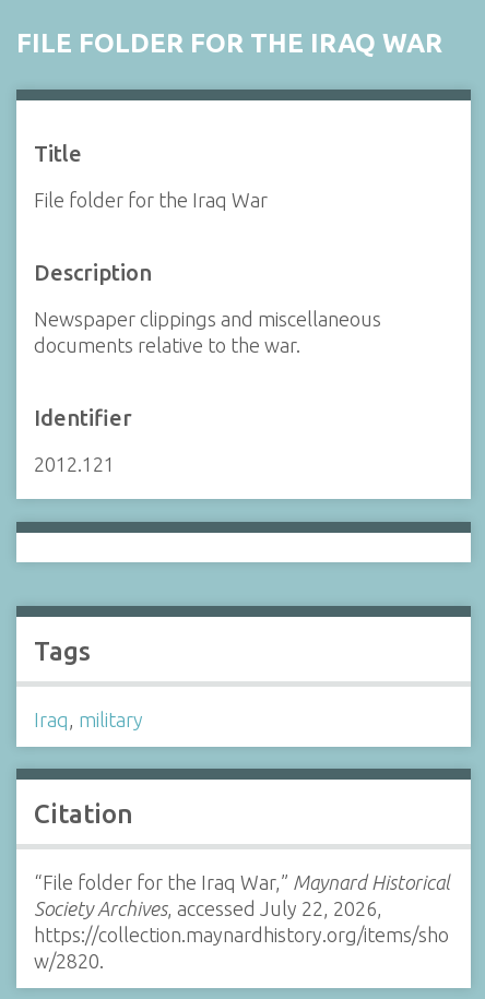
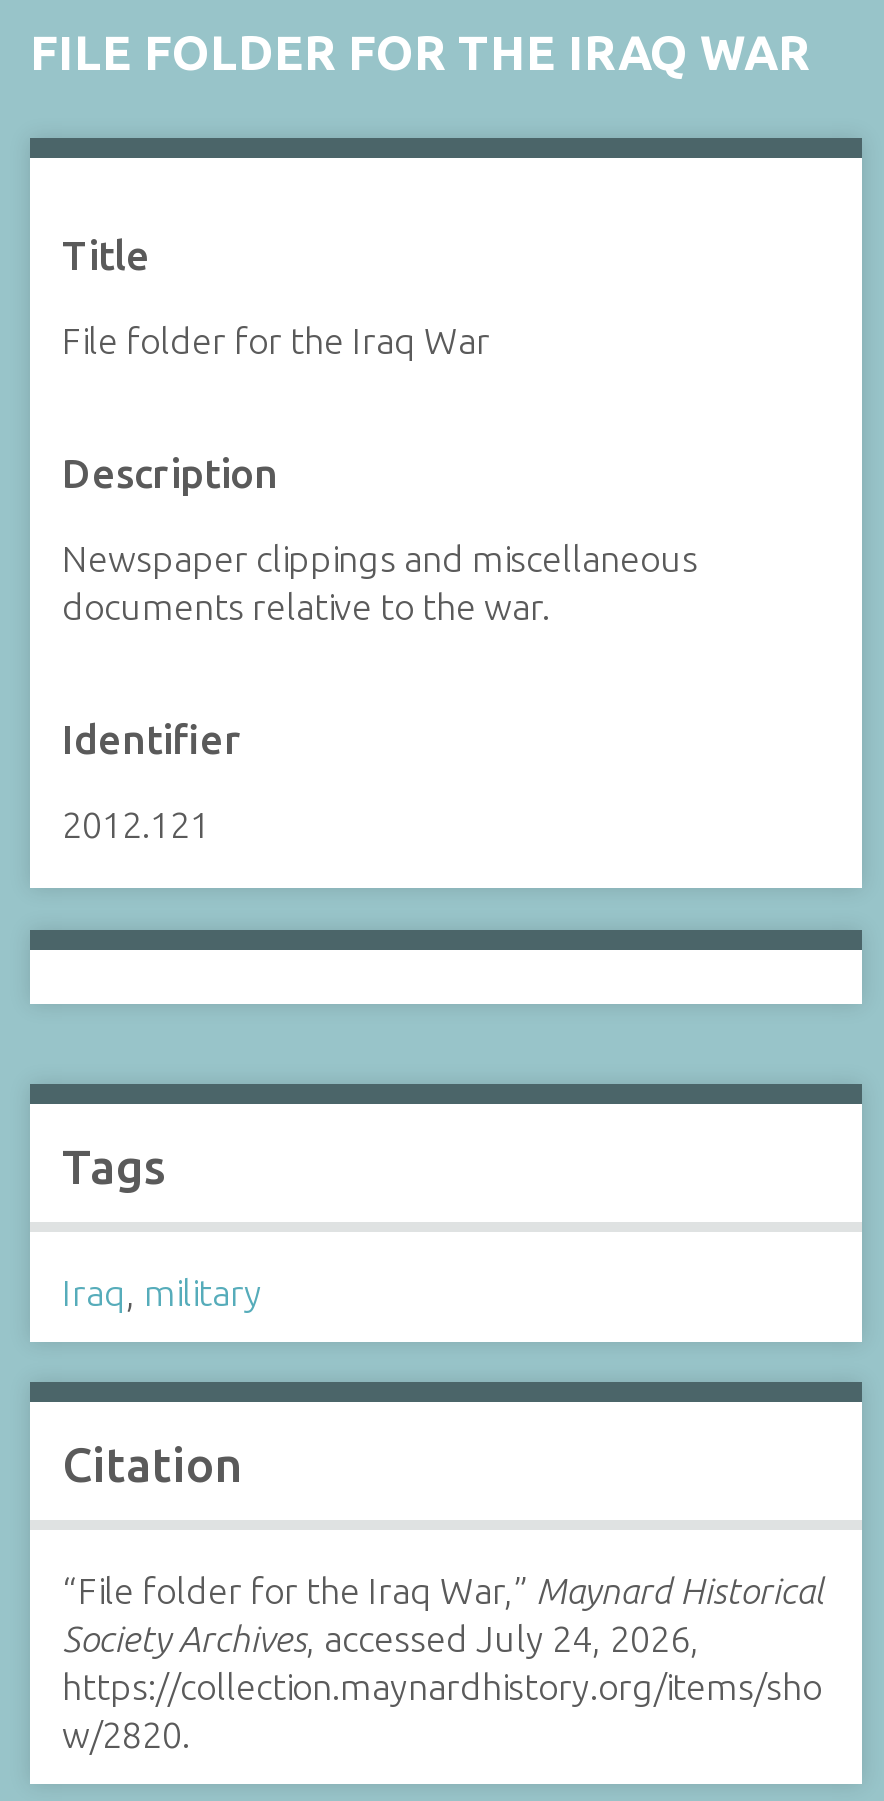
[34,897,382,919] Society Archives, accessed July 22, 2026, -> [62,1618,700,1658] Society Archives, accessed July 24, 2026,

